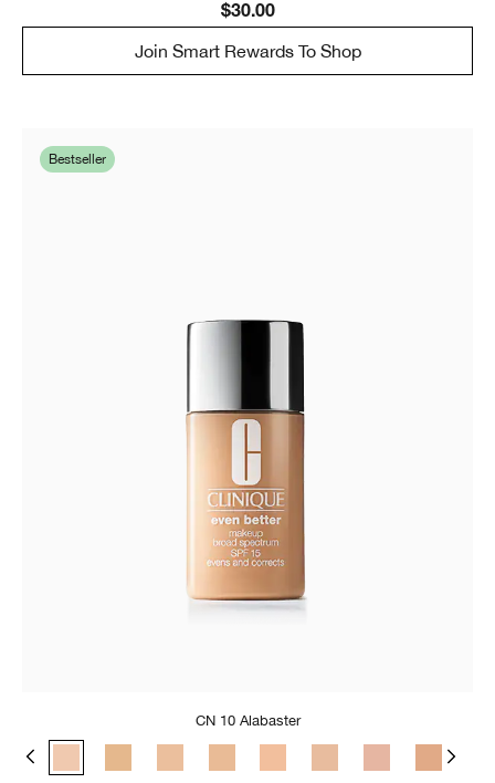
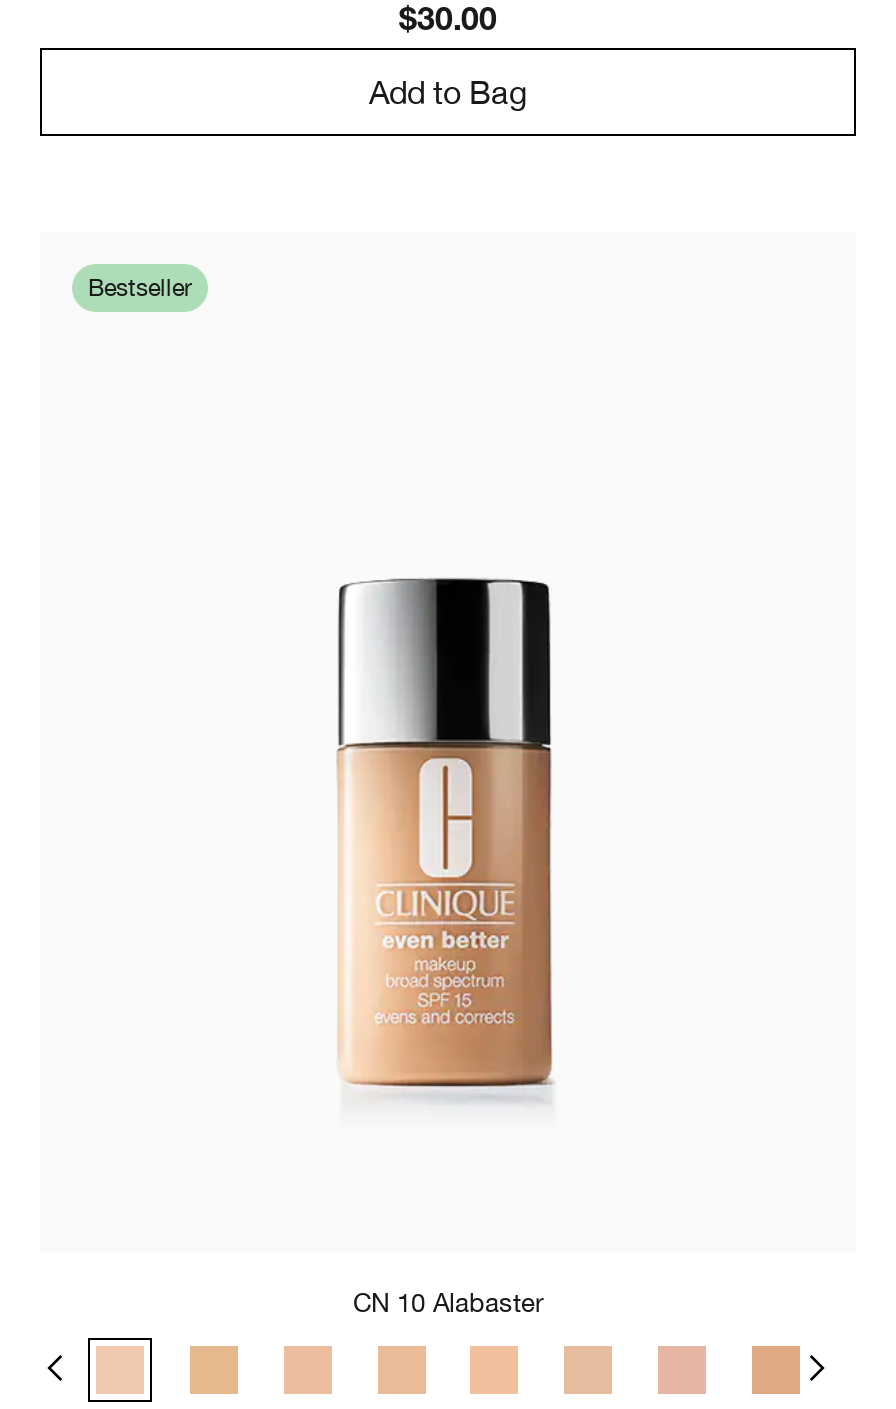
[134,41,361,61] Join Smart Rewards To Shop -> [369,75,527,111] Add to Bag

